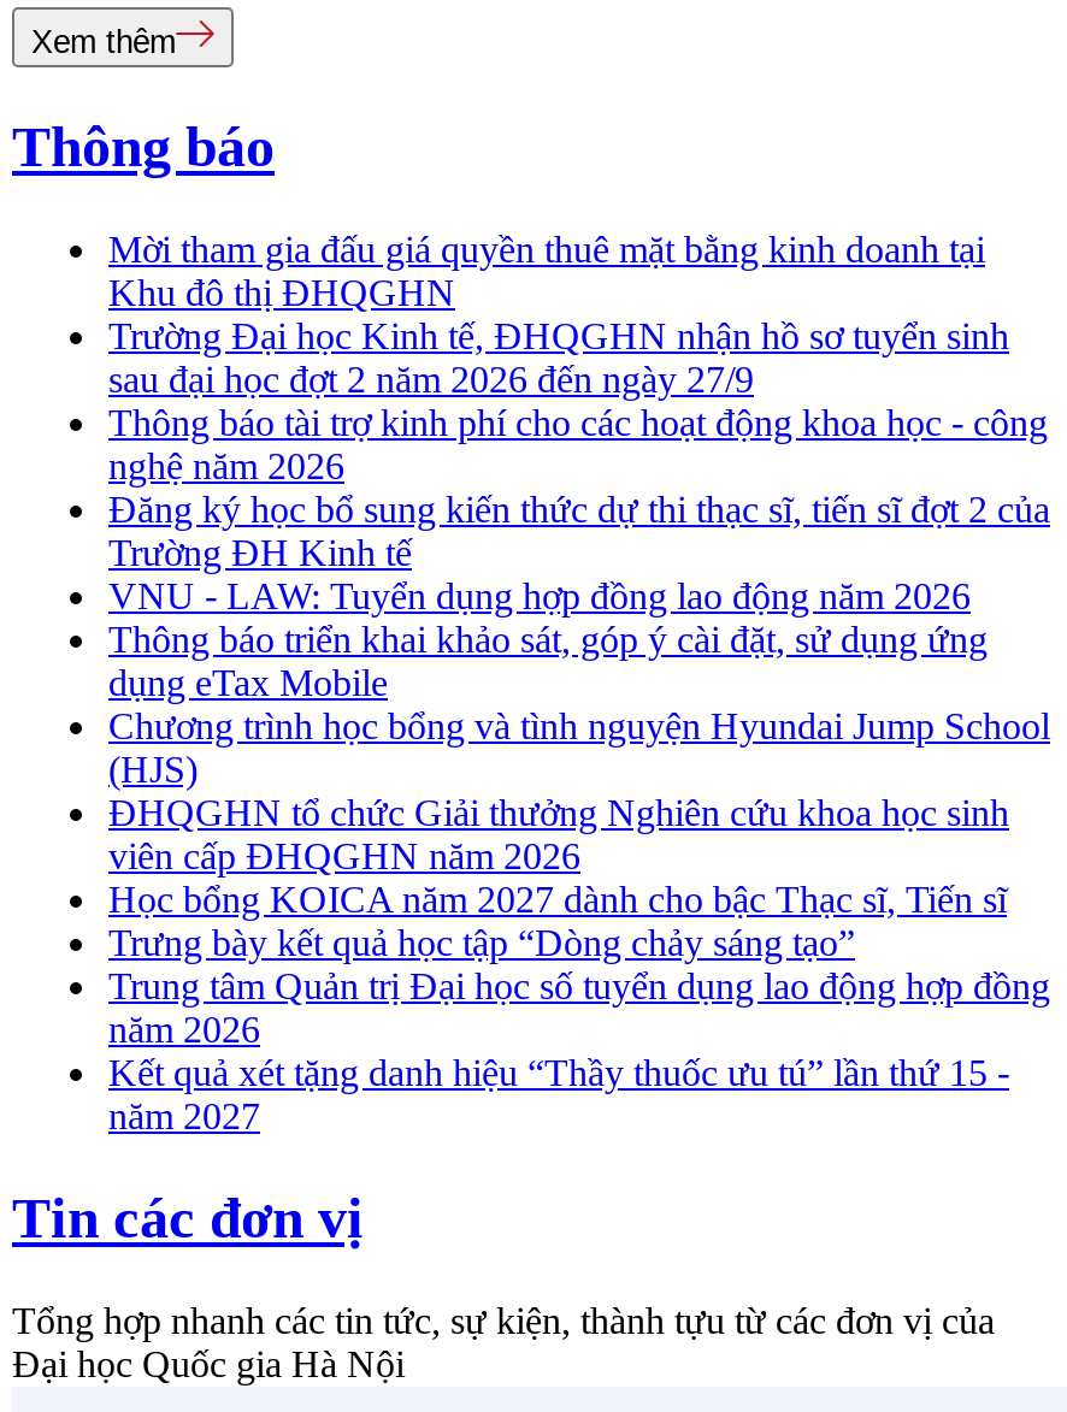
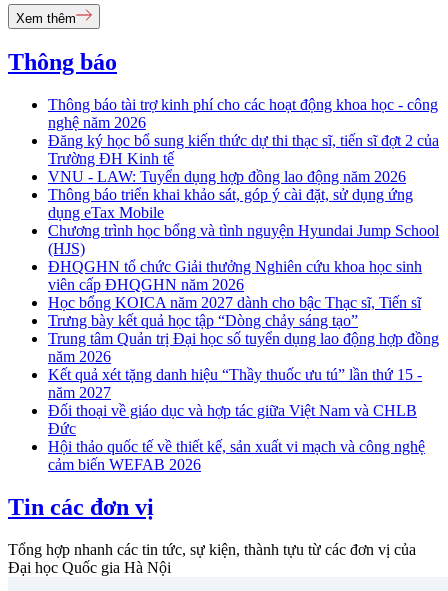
[108,229,1009,400] Mời tham gia đấu giá quyền thuê mặt bằng kinh doanh tại | Khu đô thị ĐHQGHN | Trường Đại học Kinh tế, ĐHQGHN nhận hồ sơ tuyển sinh | sau đại học đợt 2 năm 2026 đến ngày 27/9 -> none
moved [108,403,1050,1137] -> [48,96,439,401]: Thông báo tài trợ kinh phí cho các hoạt động khoa học - công | nghệ năm 2026 | Đăng ký học bổ sung kiến thức dự thi thạc sĩ, tiến sĩ đợt 2 của | ... | Kết quả xét tặng danh hiệu “Thầy thuốc ưu tú” lần thứ 15 - | năm 2027
none -> [48,402,425,473] Đối thoại về giáo dục và hợp tác giữa Việt Nam và CHLB | Đức | Hội thảo quốc tế về thiết kế, sản xuất vi mạch và công nghệ | cảm biến WEFAB 2026

